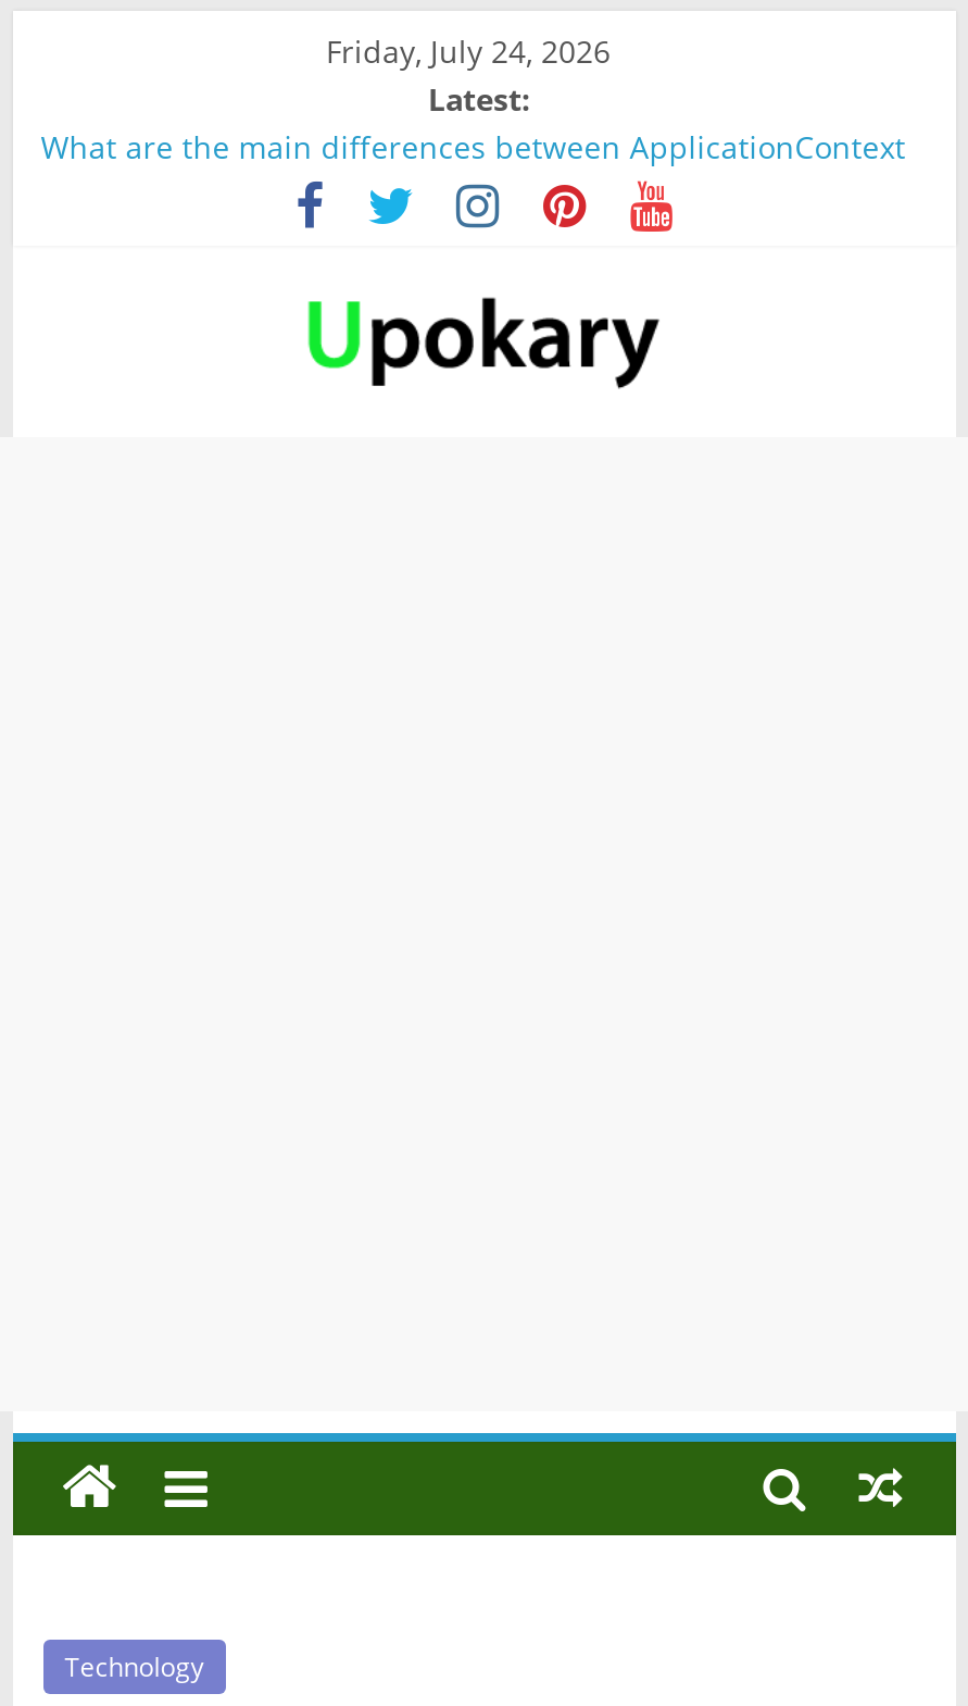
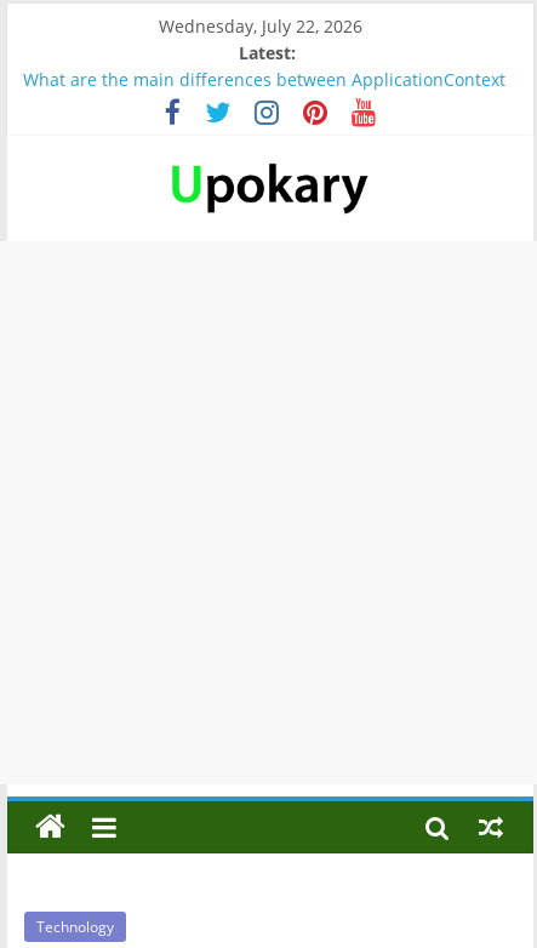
[326,30,611,72] Friday, July 24, 2026 -> [159,15,363,38] Wednesday, July 22, 2026

